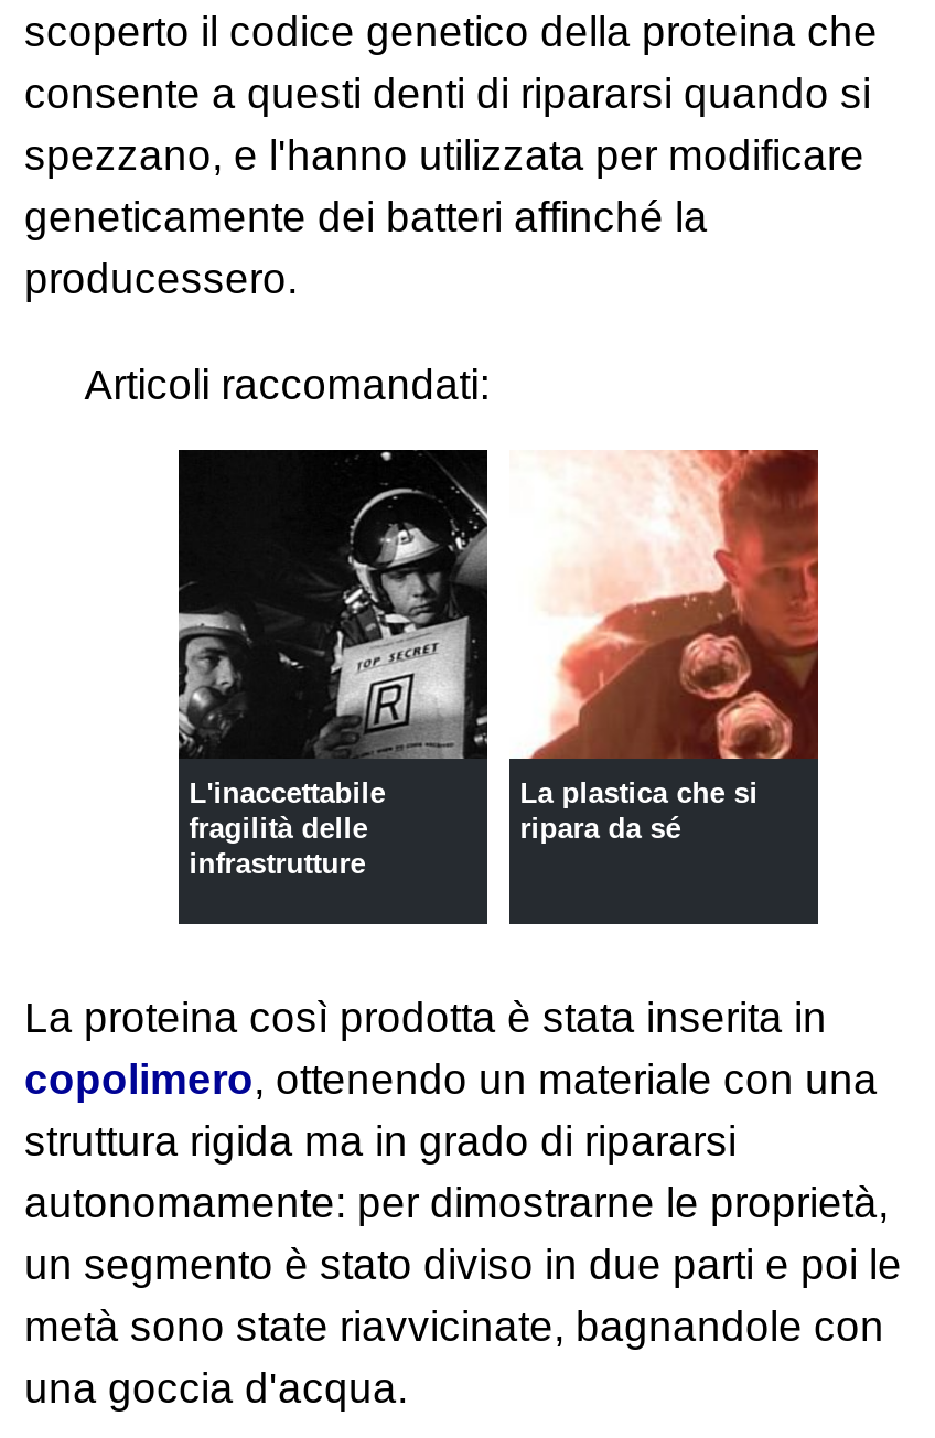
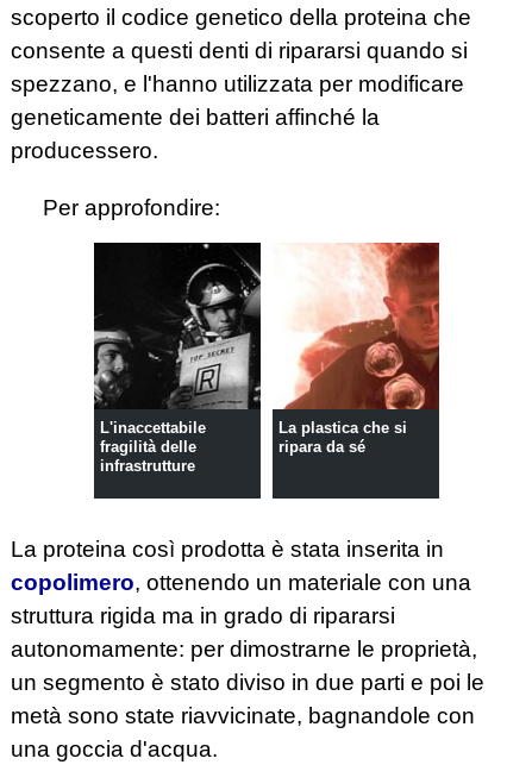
[84,361,490,407] Articoli raccomandati: -> [43,195,220,220] Per approfondire:

